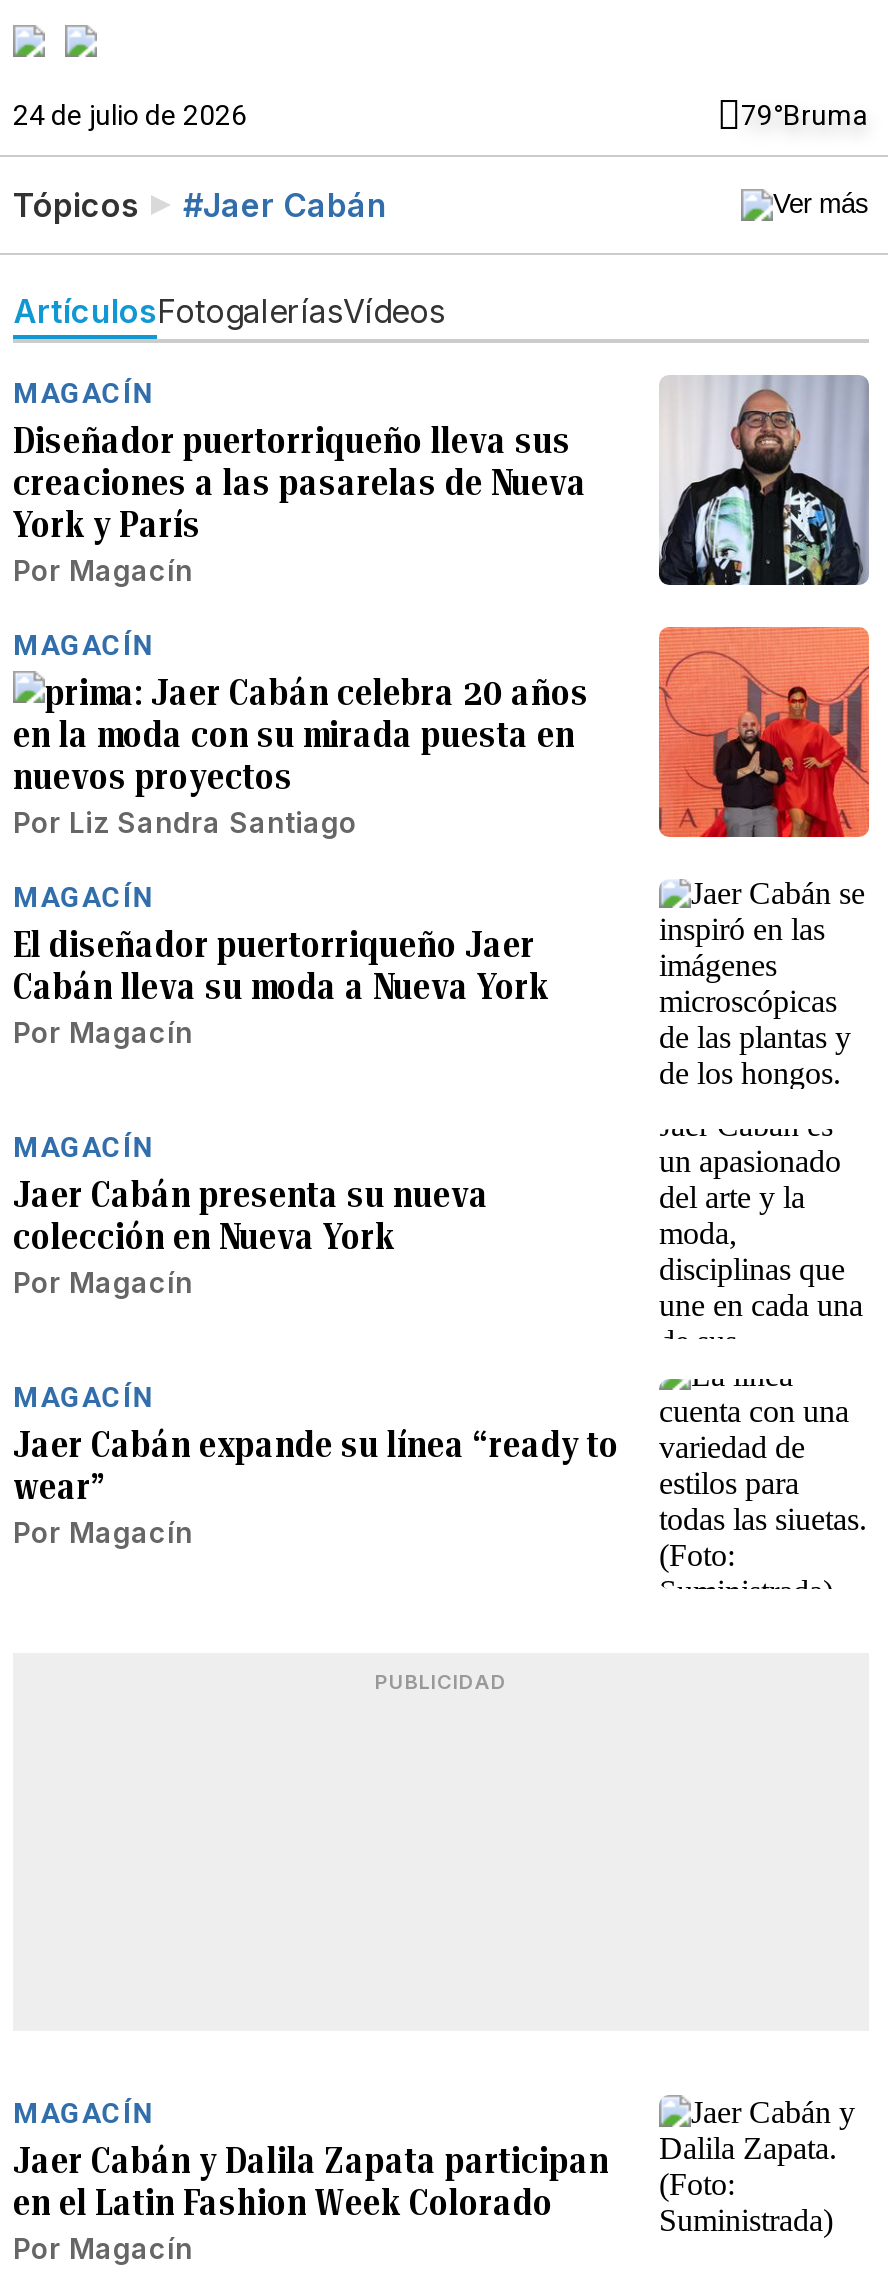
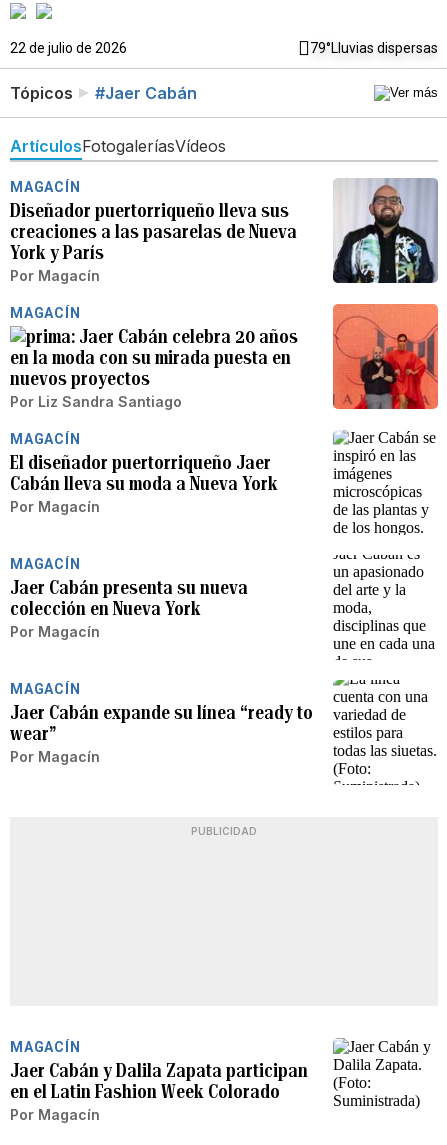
[13,99,869,131] 24 de julio de 2026 | 79°Bruma -> [10,40,438,56] 22 de julio de 2026 | 79°Lluvias dispersas

